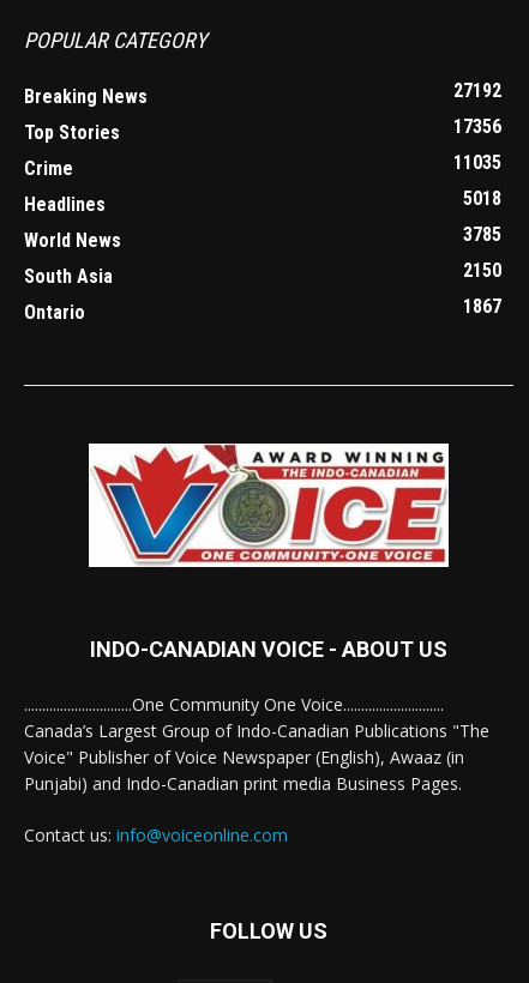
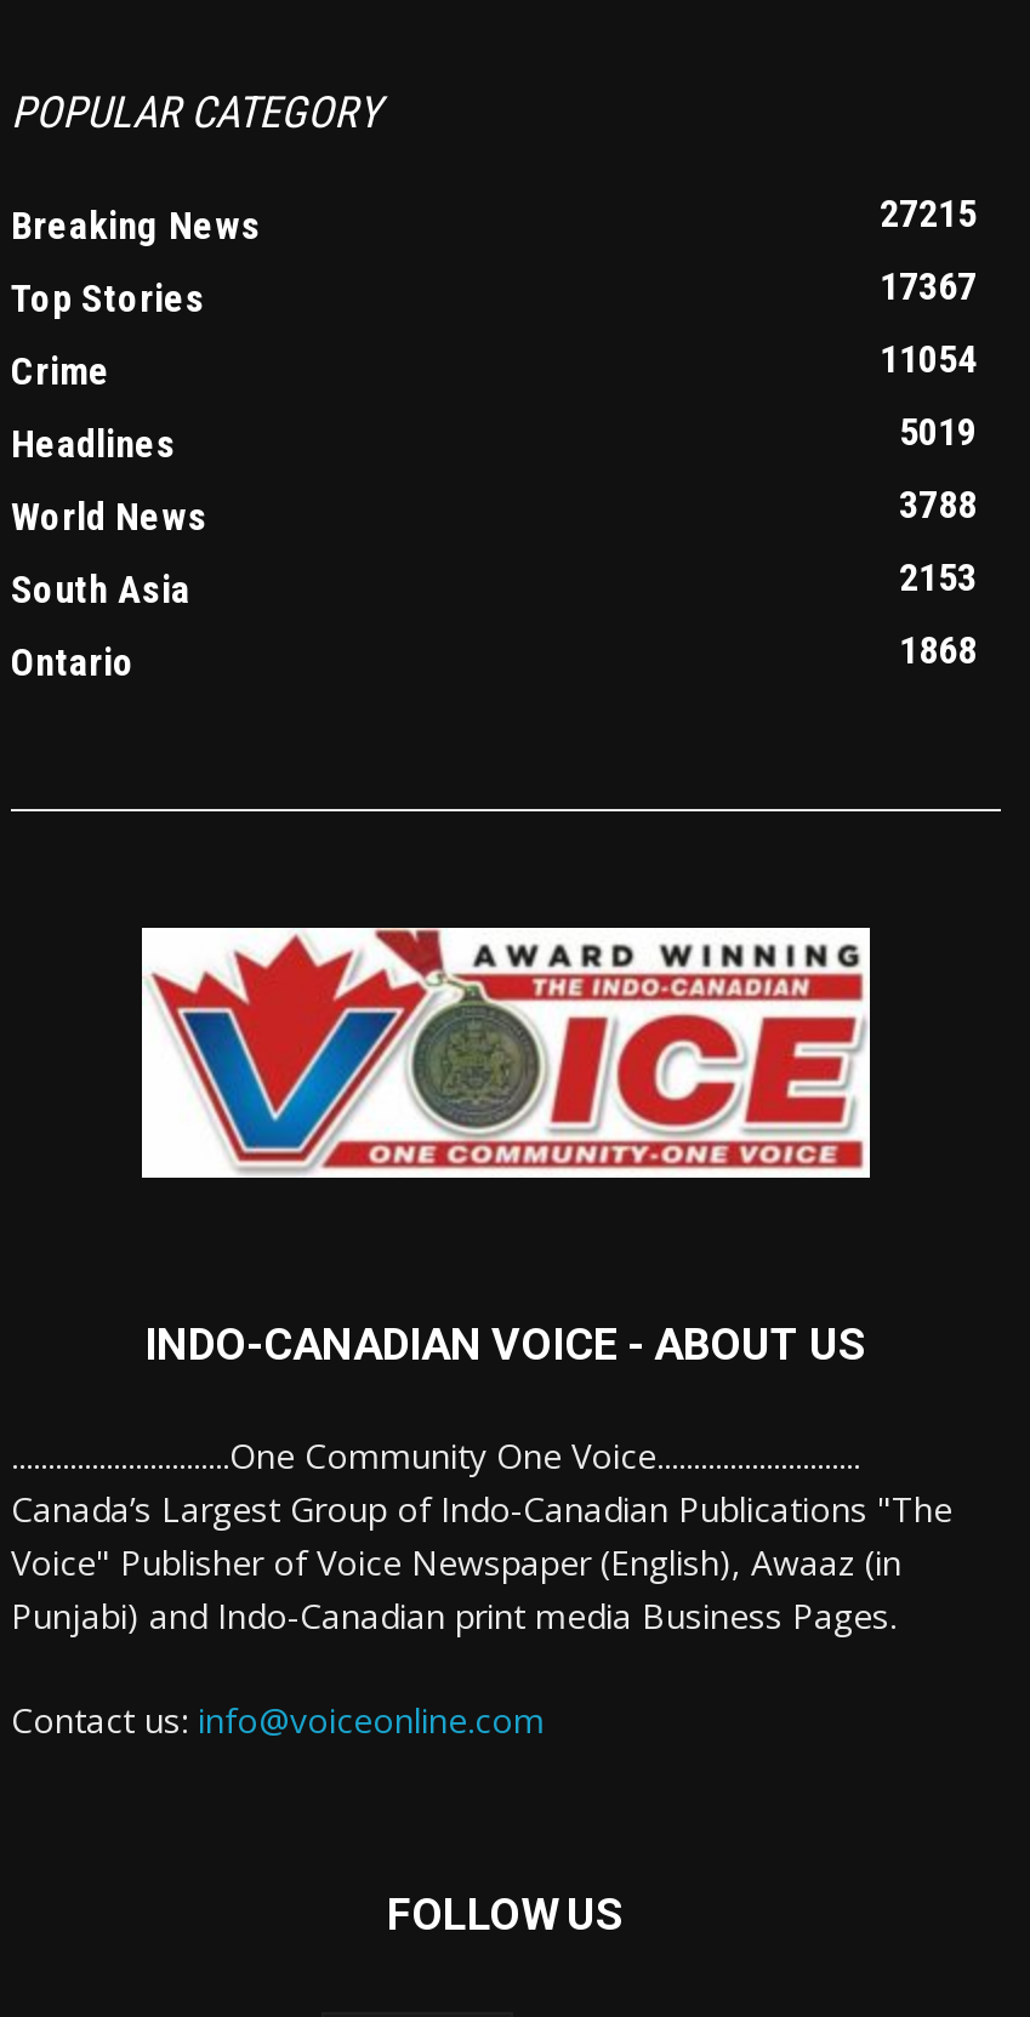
[453,79,501,102] 27192 -> [880,190,977,237] 27215
[453,115,501,138] 17356 -> [880,263,977,309] 17367
[453,151,501,174] 11035 -> [880,336,977,382] 11054
[463,187,501,210] 5018 -> [899,409,977,455] 5019
[463,223,501,246] 3785 -> [899,482,977,528] 3788
[463,259,501,282] 2150 -> [899,554,977,600] 2153
[463,295,501,318] 1867 -> [899,627,977,673] 1868

